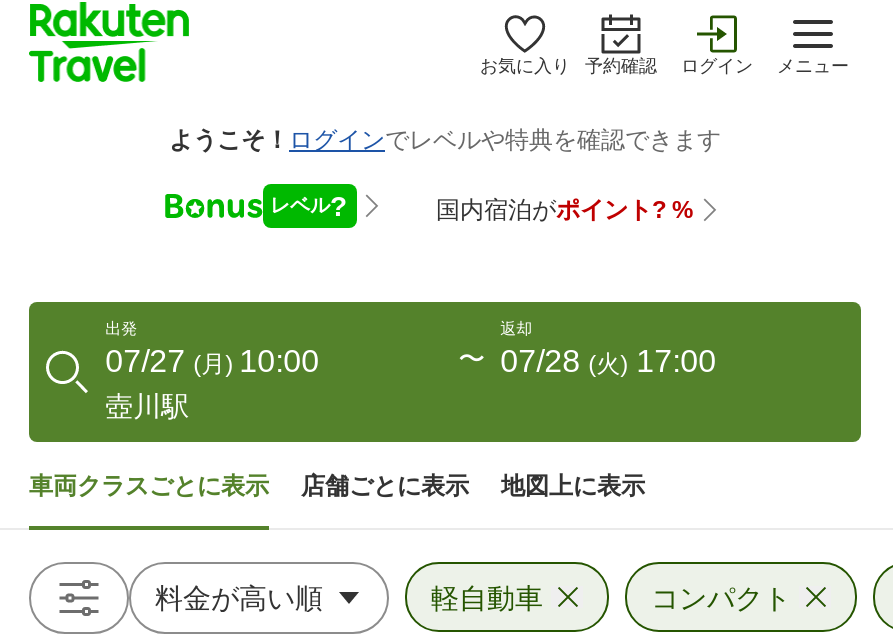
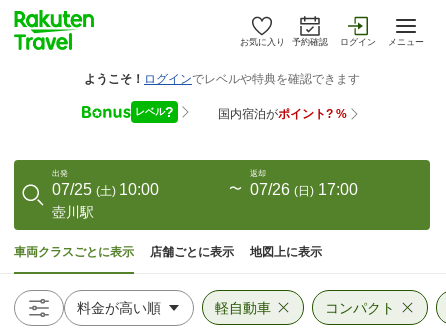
[105,344,319,378] 07/27 (月) 10:00 -> [52,181,159,198] 07/25 (土) 10:00
[500,344,716,378] 07/28 (火) 17:00 -> [250,181,358,198] 07/26 (日) 17:00

